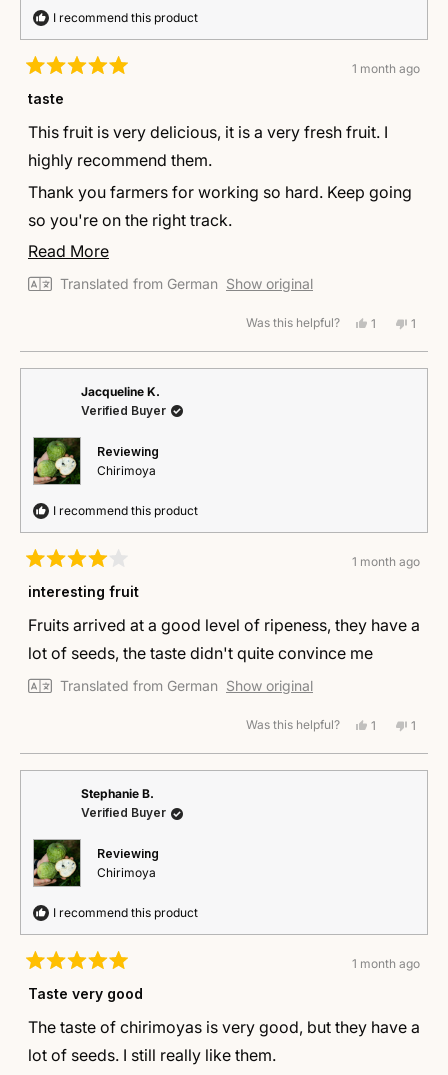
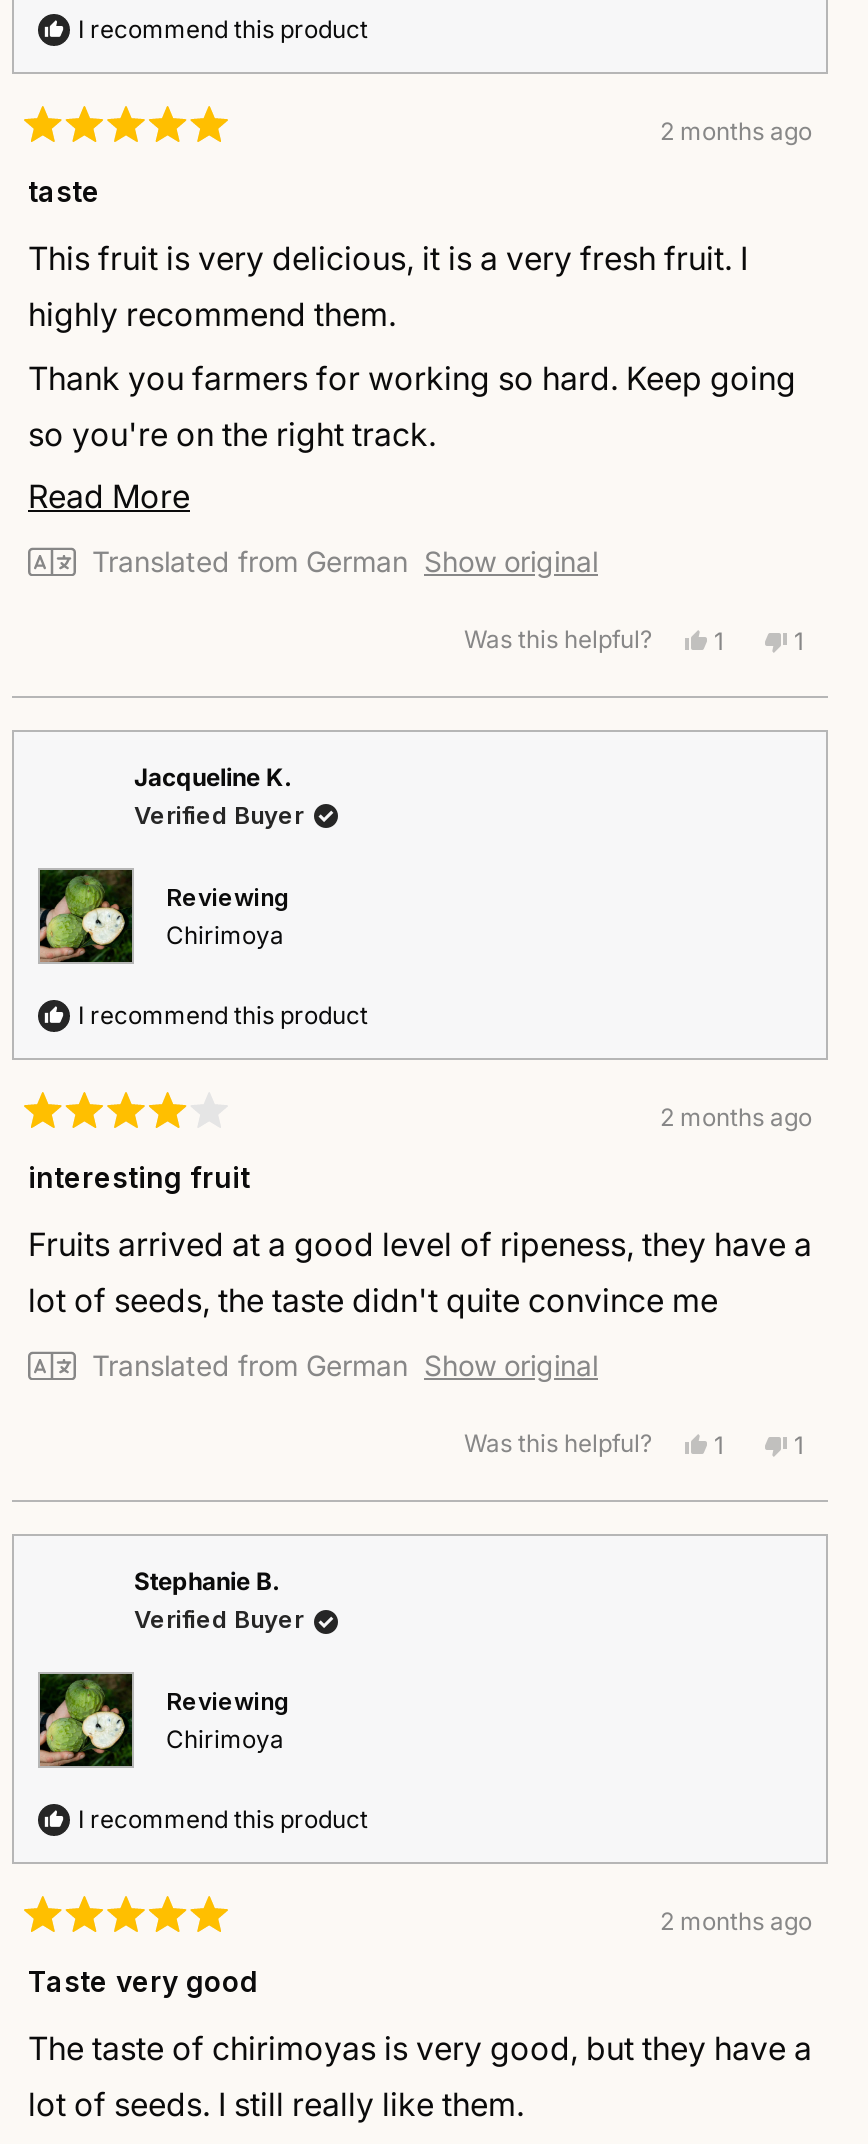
[352,60,420,75] 1 month ago -> [660,115,812,145] 2 months ago
[352,554,420,569] 1 month ago -> [660,1102,812,1132] 2 months ago
[352,956,420,971] 1 month ago -> [660,1906,812,1936] 2 months ago

